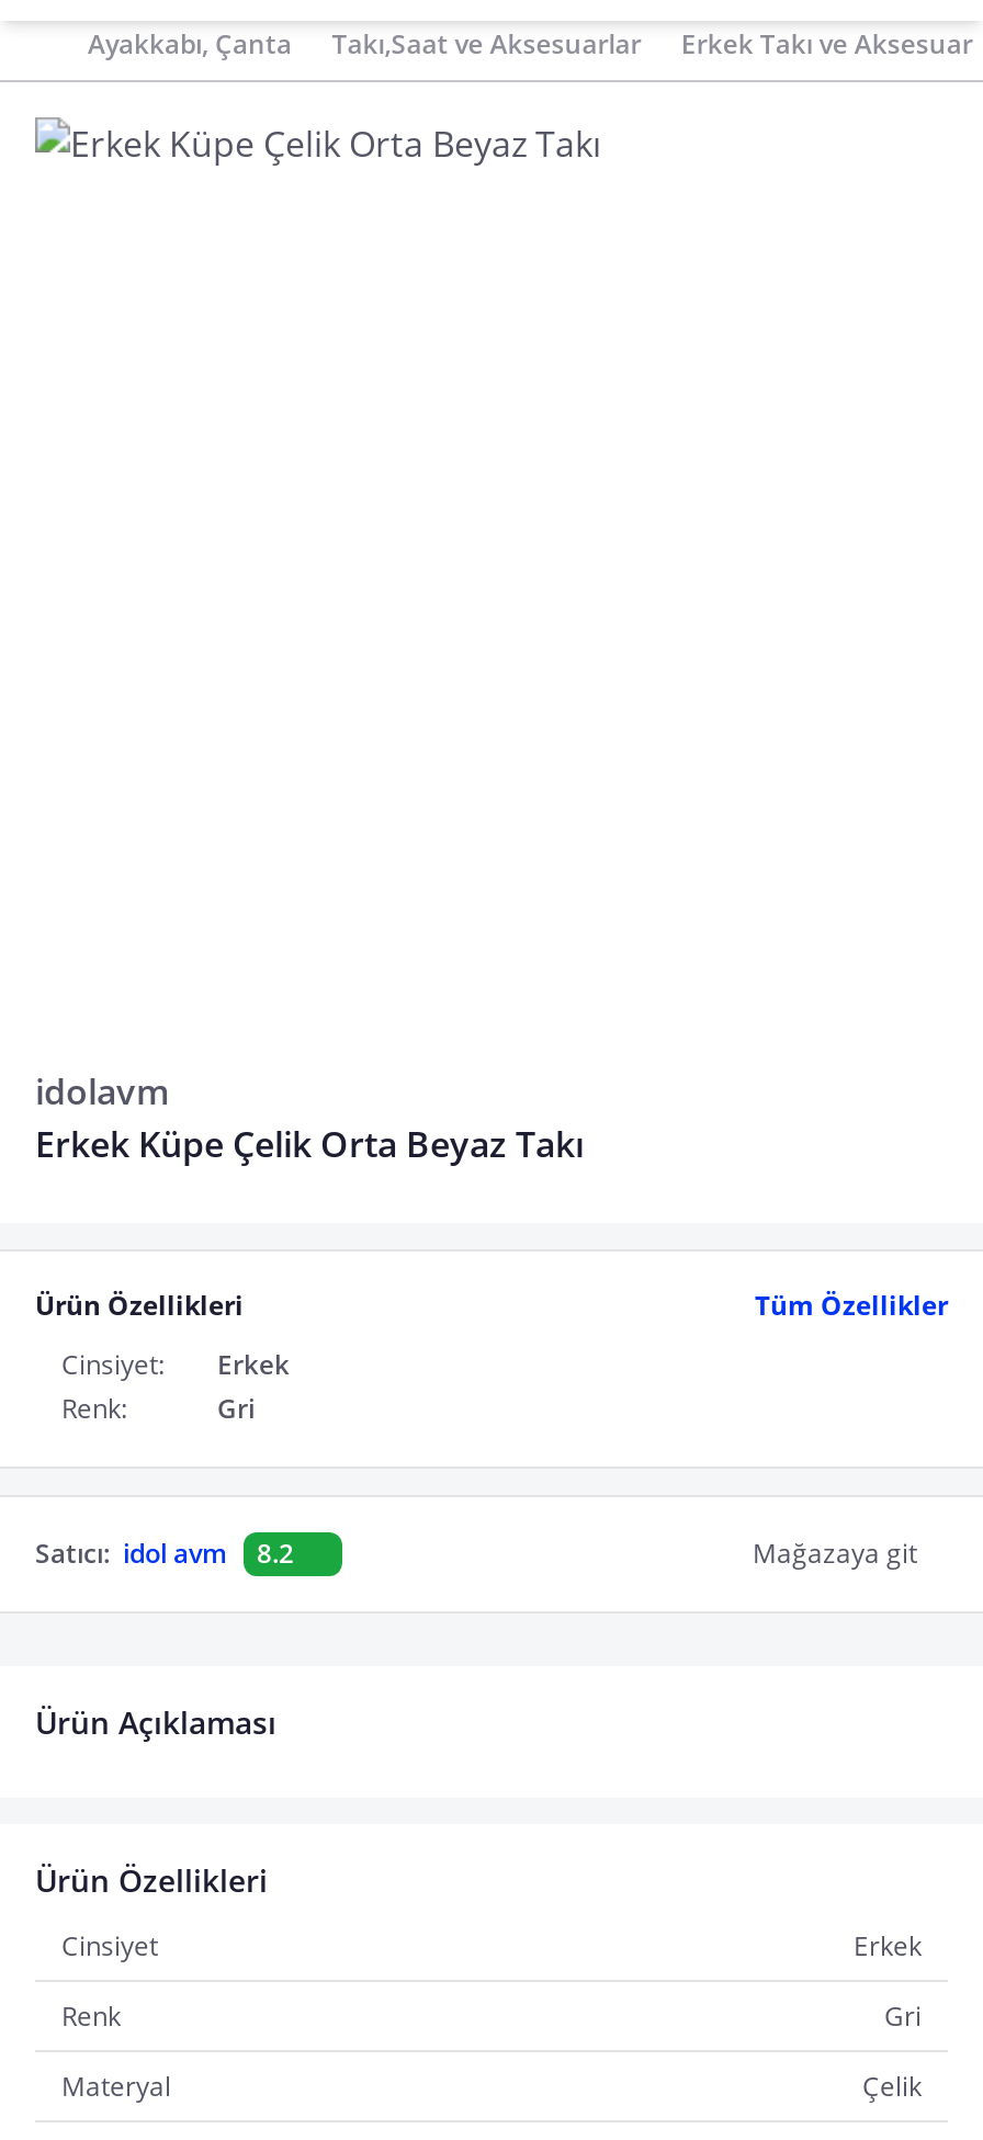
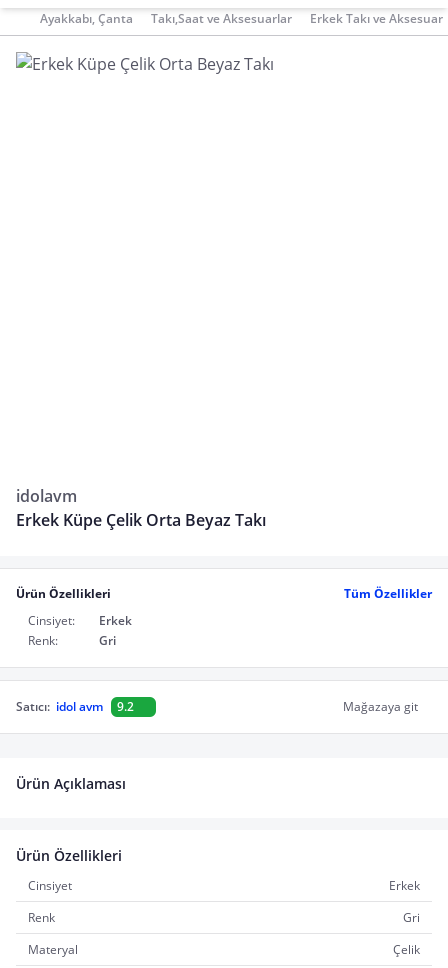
[35,1535,294,1572] Satıcı: idol avm 8.2 -> [16,698,134,715] Satıcı: idol avm 9.2

